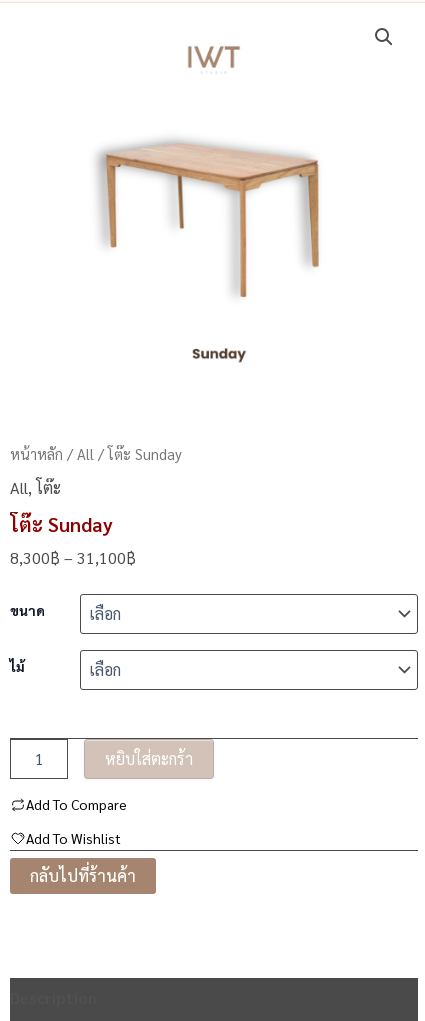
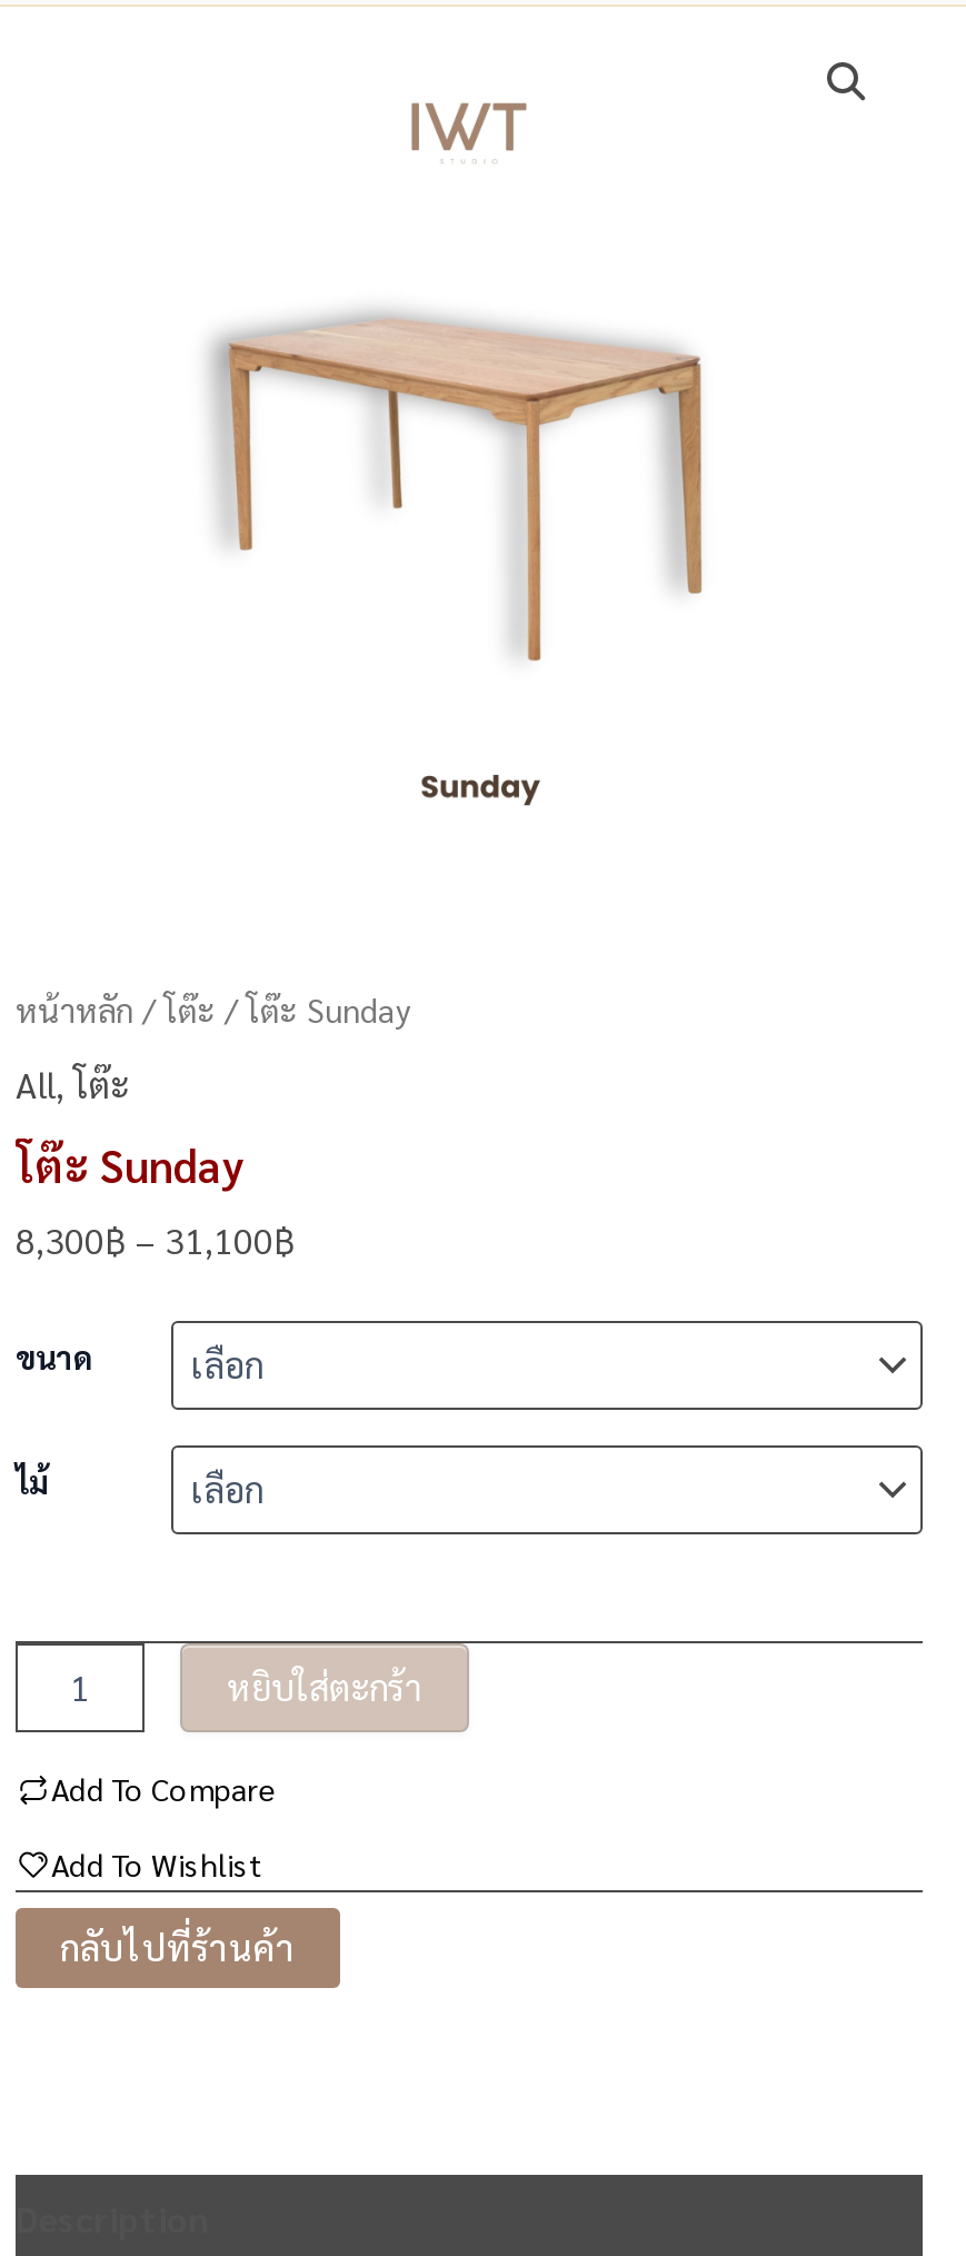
[10,444,182,463] หน้าหลัก/ All / โต๊ะ Sunday -> [16,987,411,1030] หน้าหลัก/โต๊ะ/ โต๊ะ Sunday

